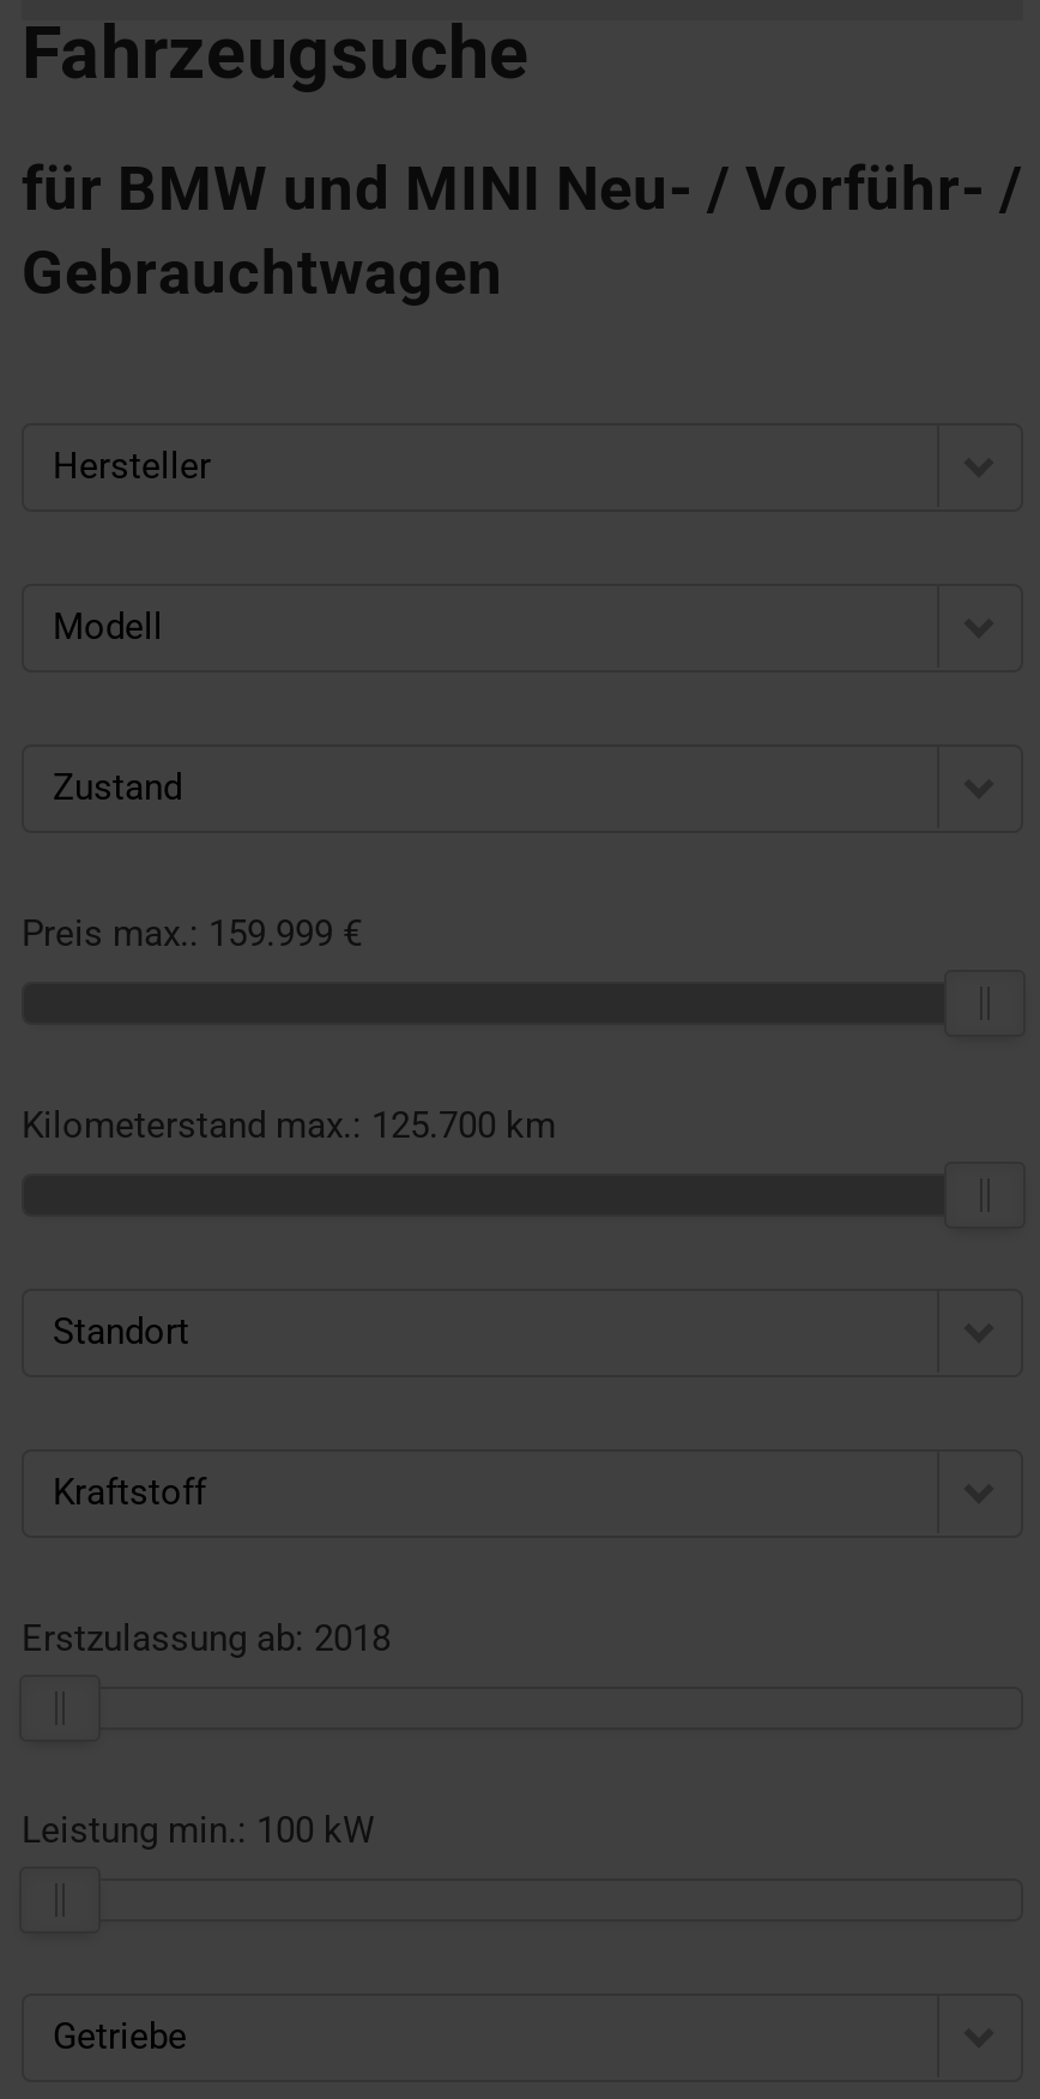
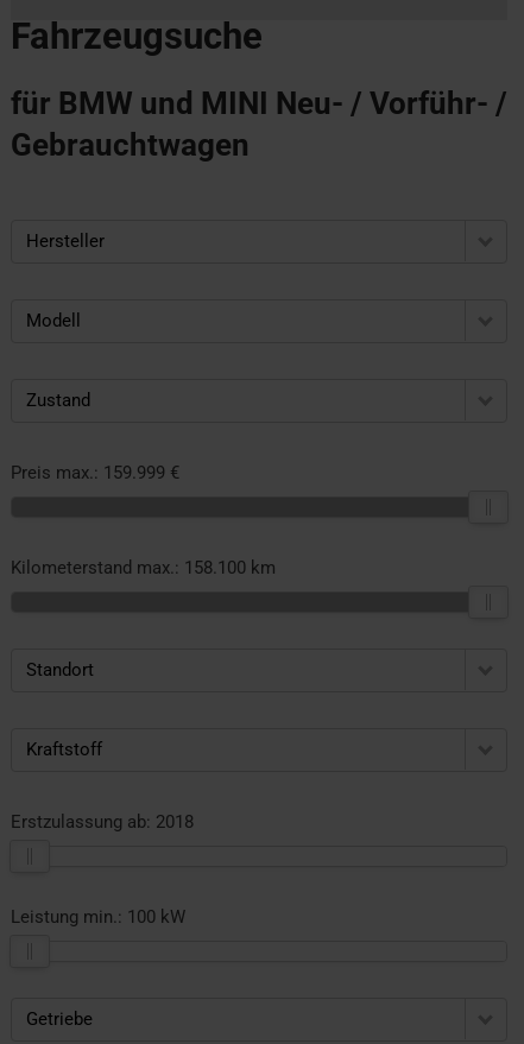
[22,1104,556,1147] Kilometerstand max.: 125.700 km -> [11,557,276,578] Kilometerstand max.: 158.100 km

